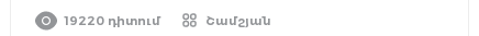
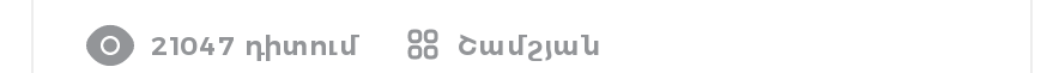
[65,13,160,28] 19220 դիտում -> [151,28,359,62] 21047 դիտում

